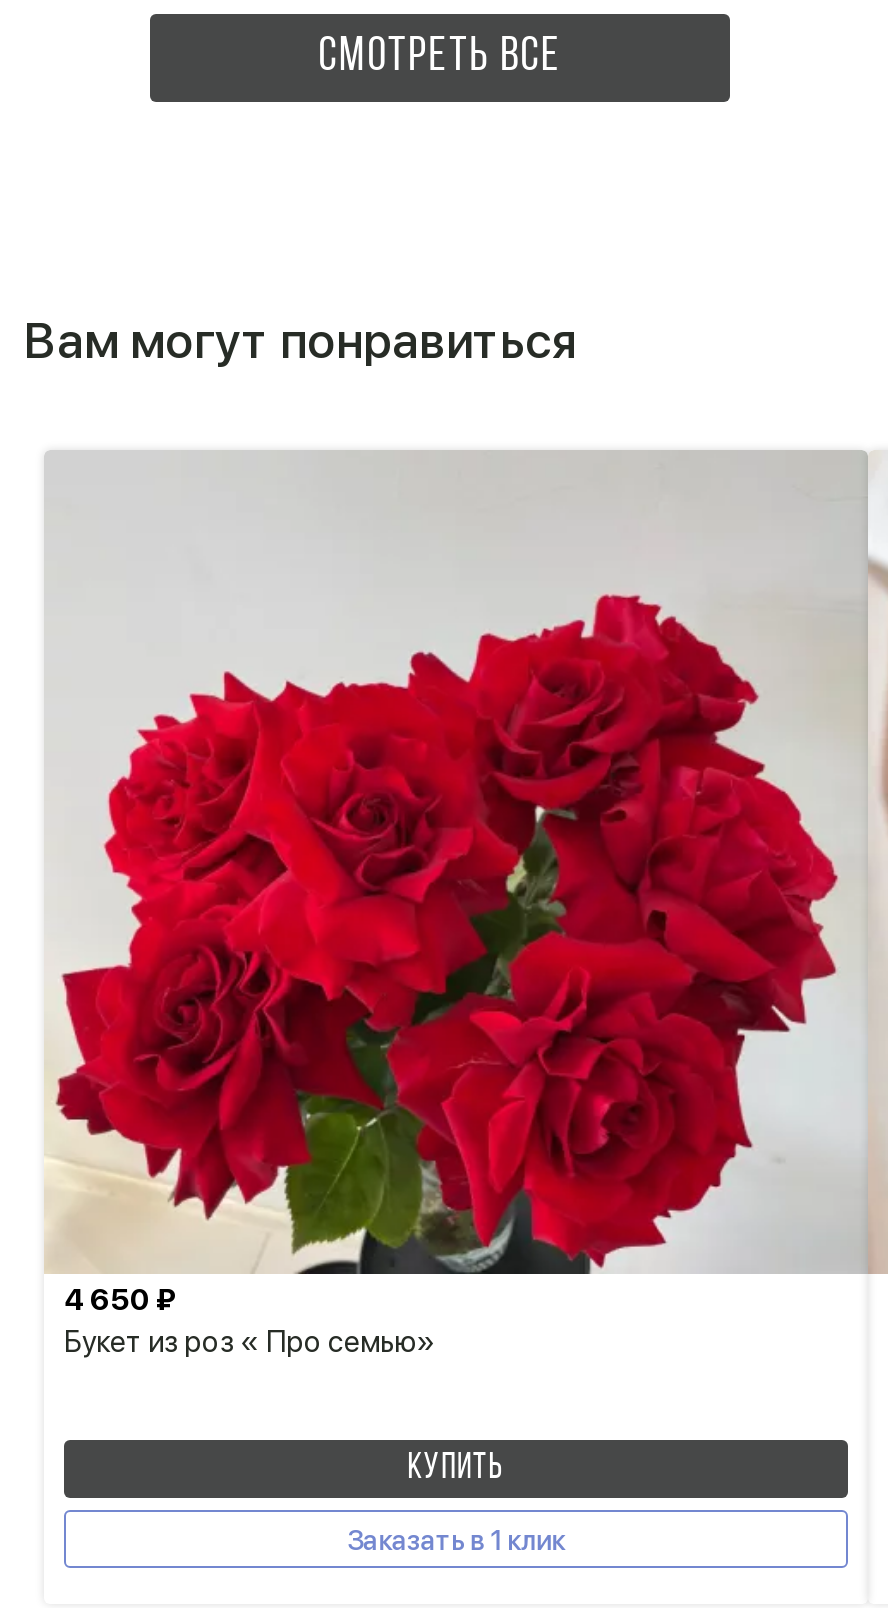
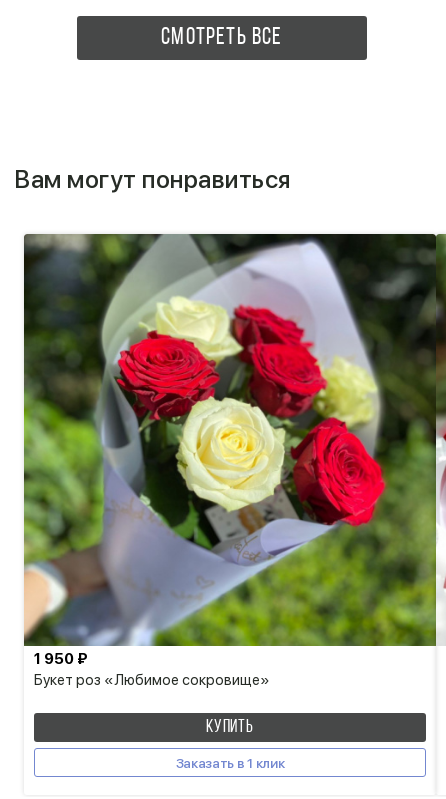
[44,450,882,1318] [image] | 4 650 ₽ -> [23,233,443,668] [image] | 1 950 ₽
[64,1324,436,1360] Букет из роз « Про семью» -> [34,671,270,689] Букет роз «Любимое сокровище»

